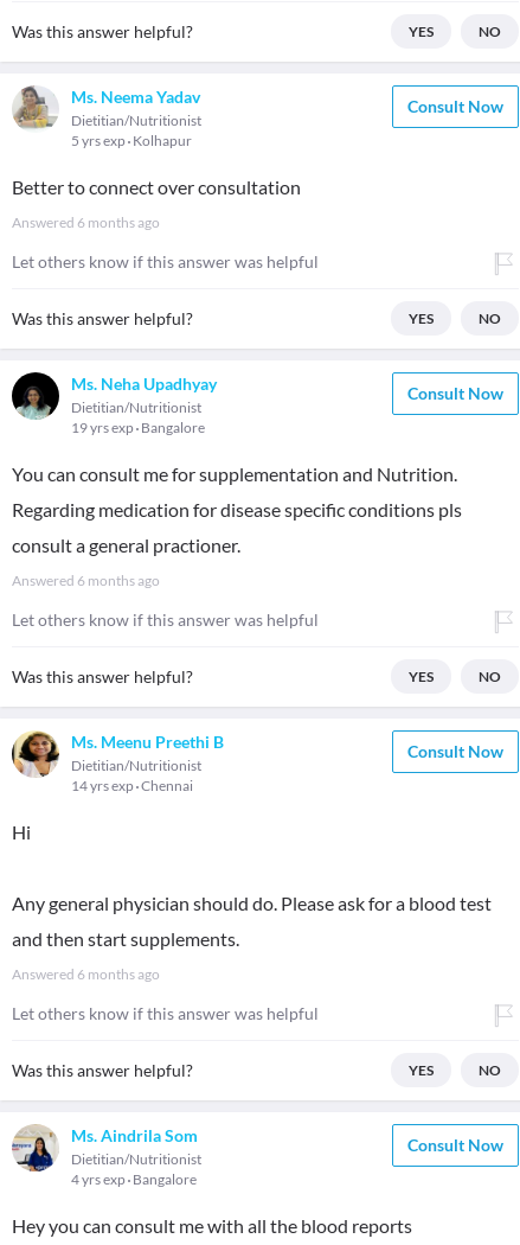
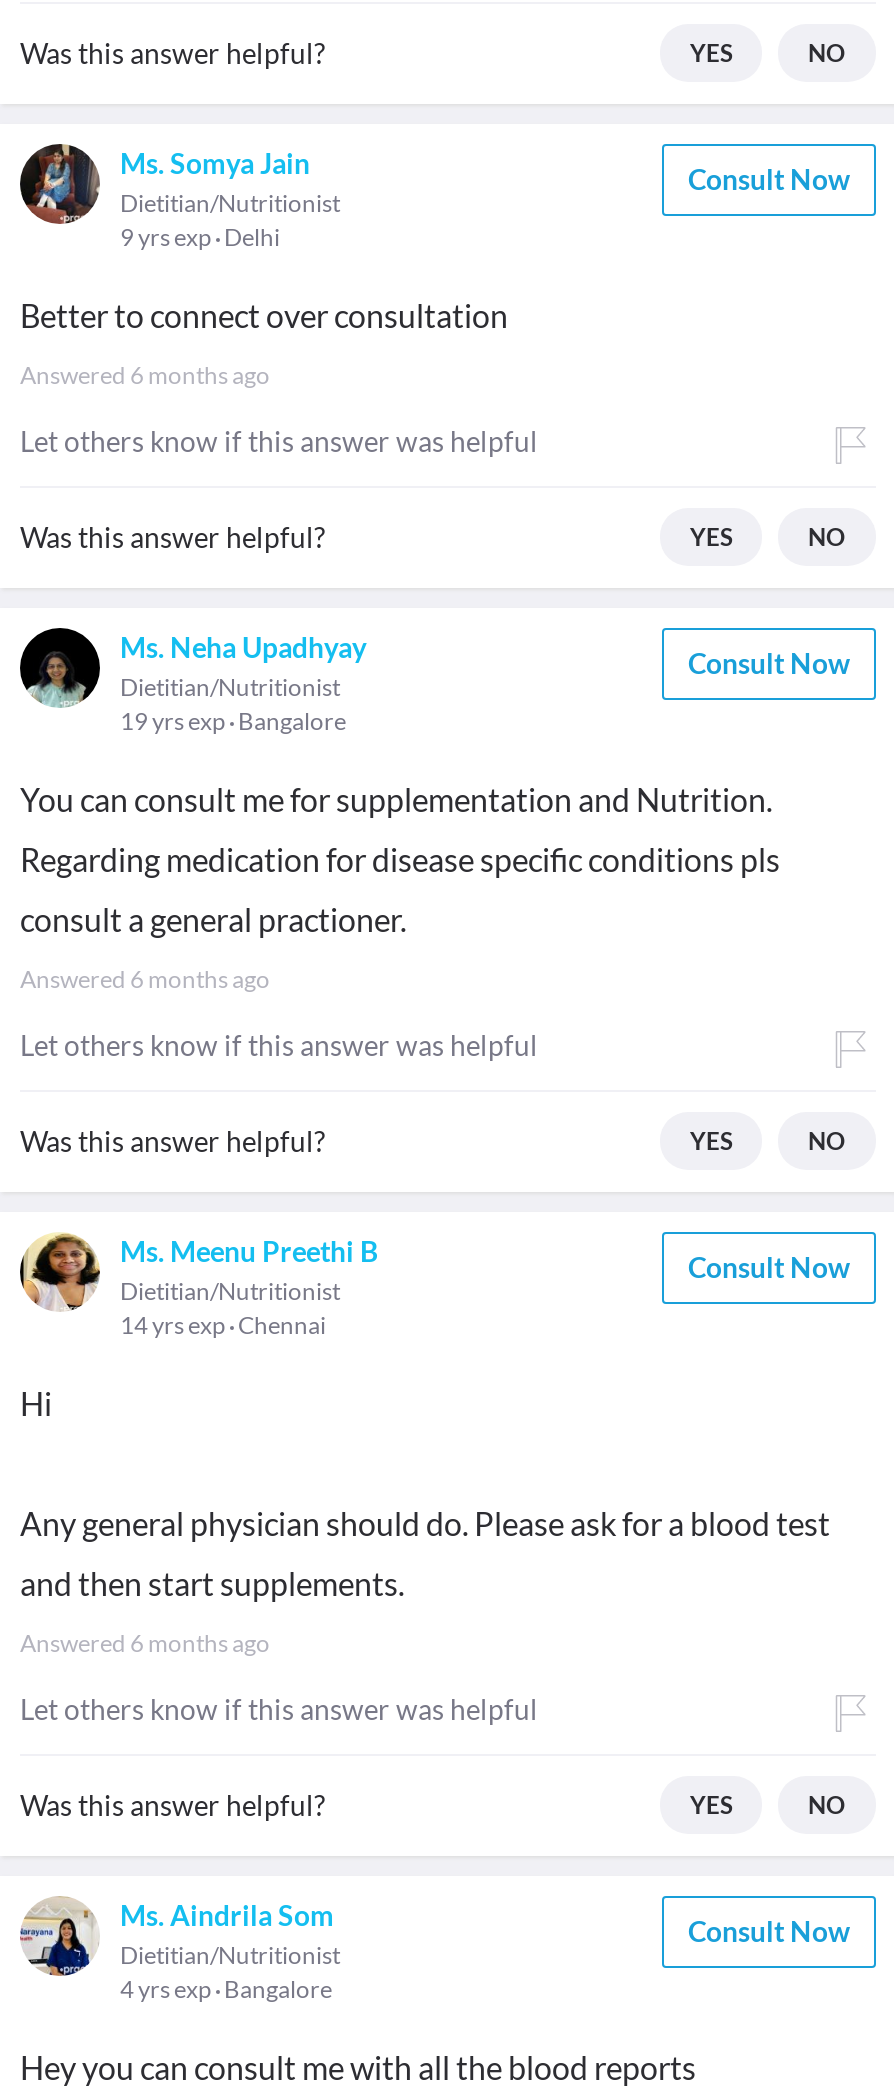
[12,85,200,133] [image] | Ms. Neema Yadav -> [18,142,310,226] [image] | Ms. Somya Jain
[71,132,192,149] 5 yrs exp Kolhapur -> [120,222,280,252] 9 yrs exp Delhi

